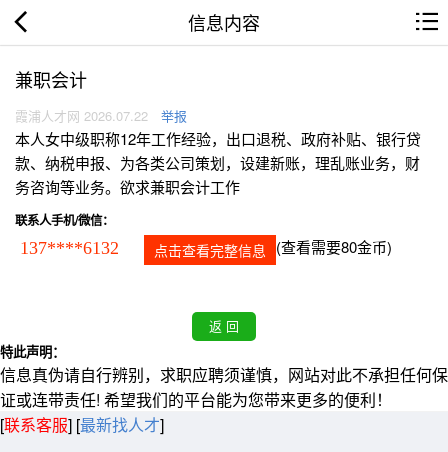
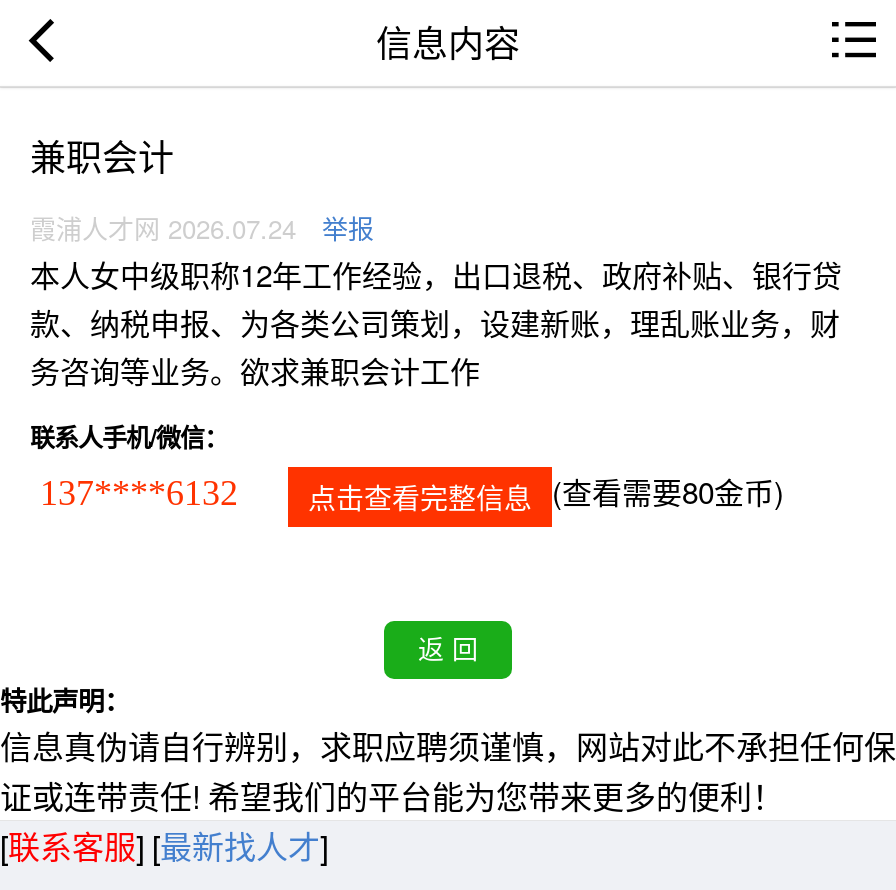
[15,106,187,125] 霞浦人才网 2026.07.22 举报 -> [30,209,374,247] 霞浦人才网 2026.07.24 举报

